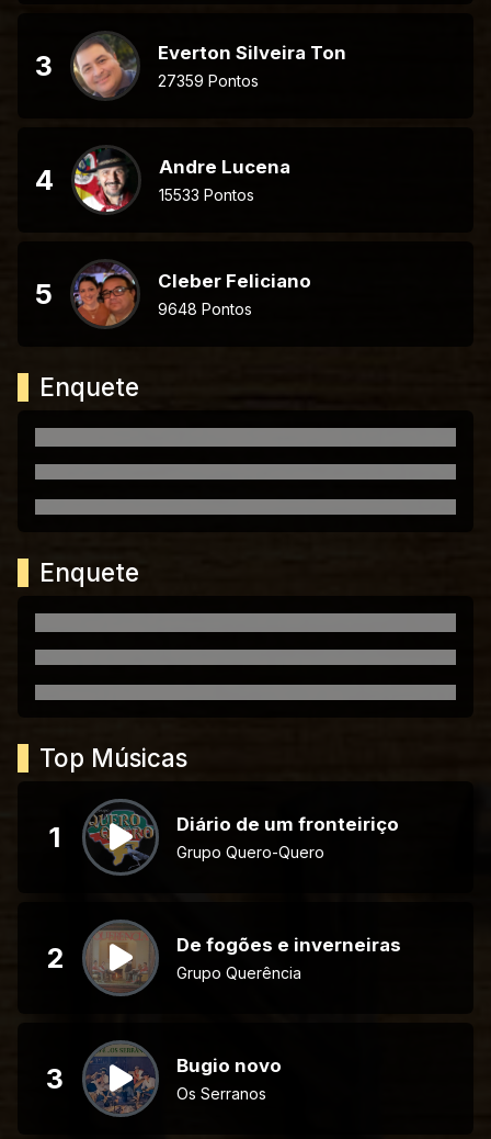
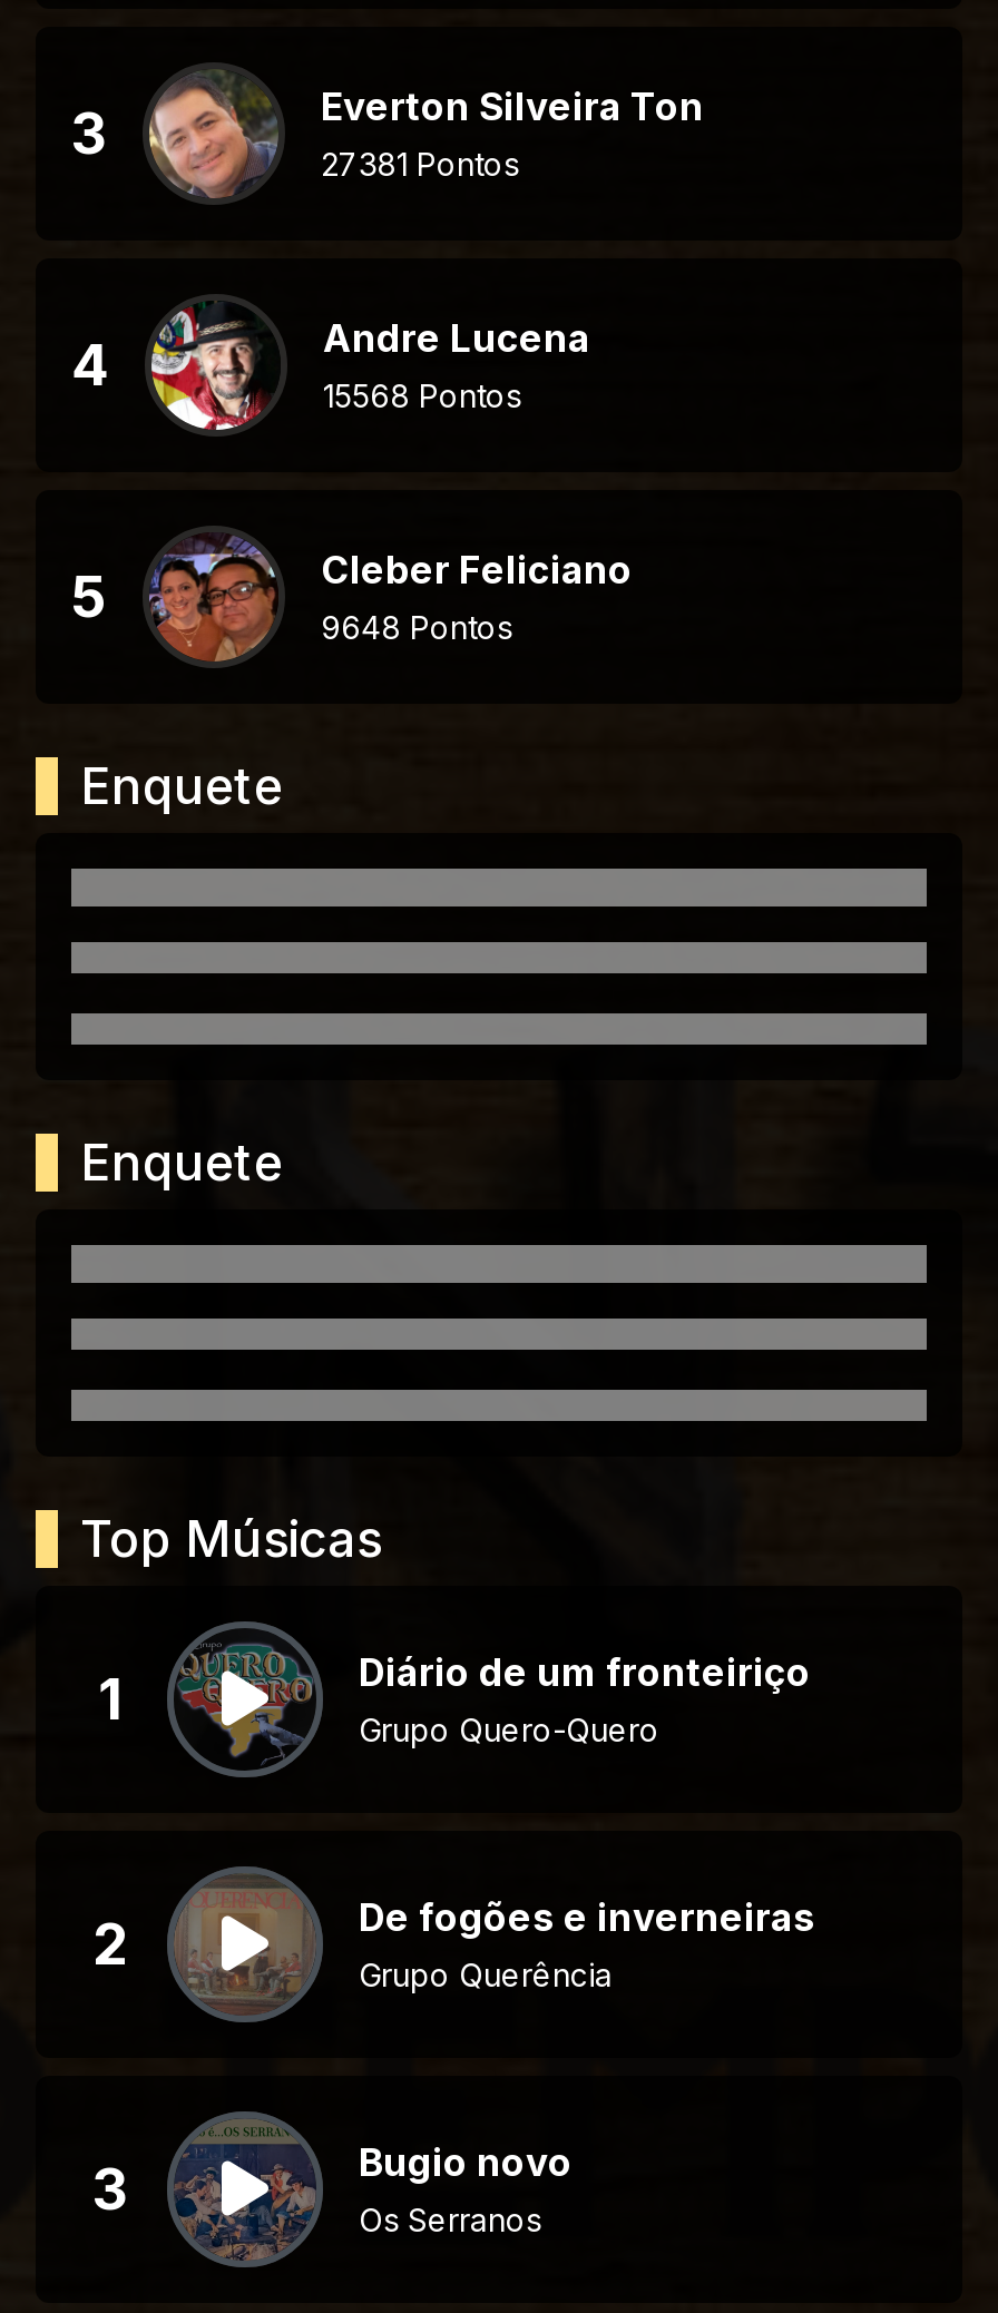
[158,71,259,90] 27359 Pontos -> [321,145,519,183] 27381 Pontos
[159,185,254,204] 15533 Pontos -> [323,376,521,414] 15568 Pontos

